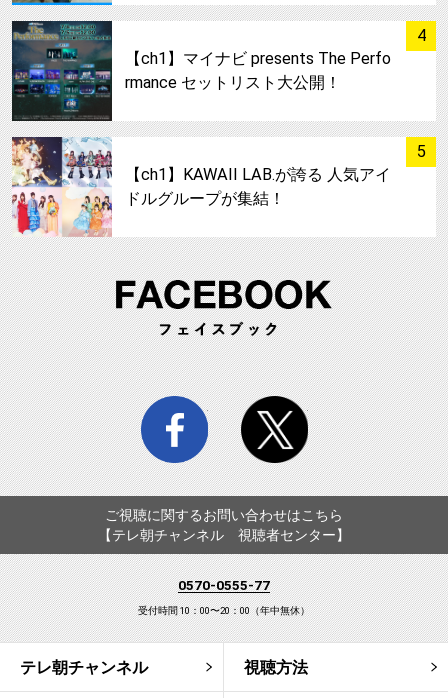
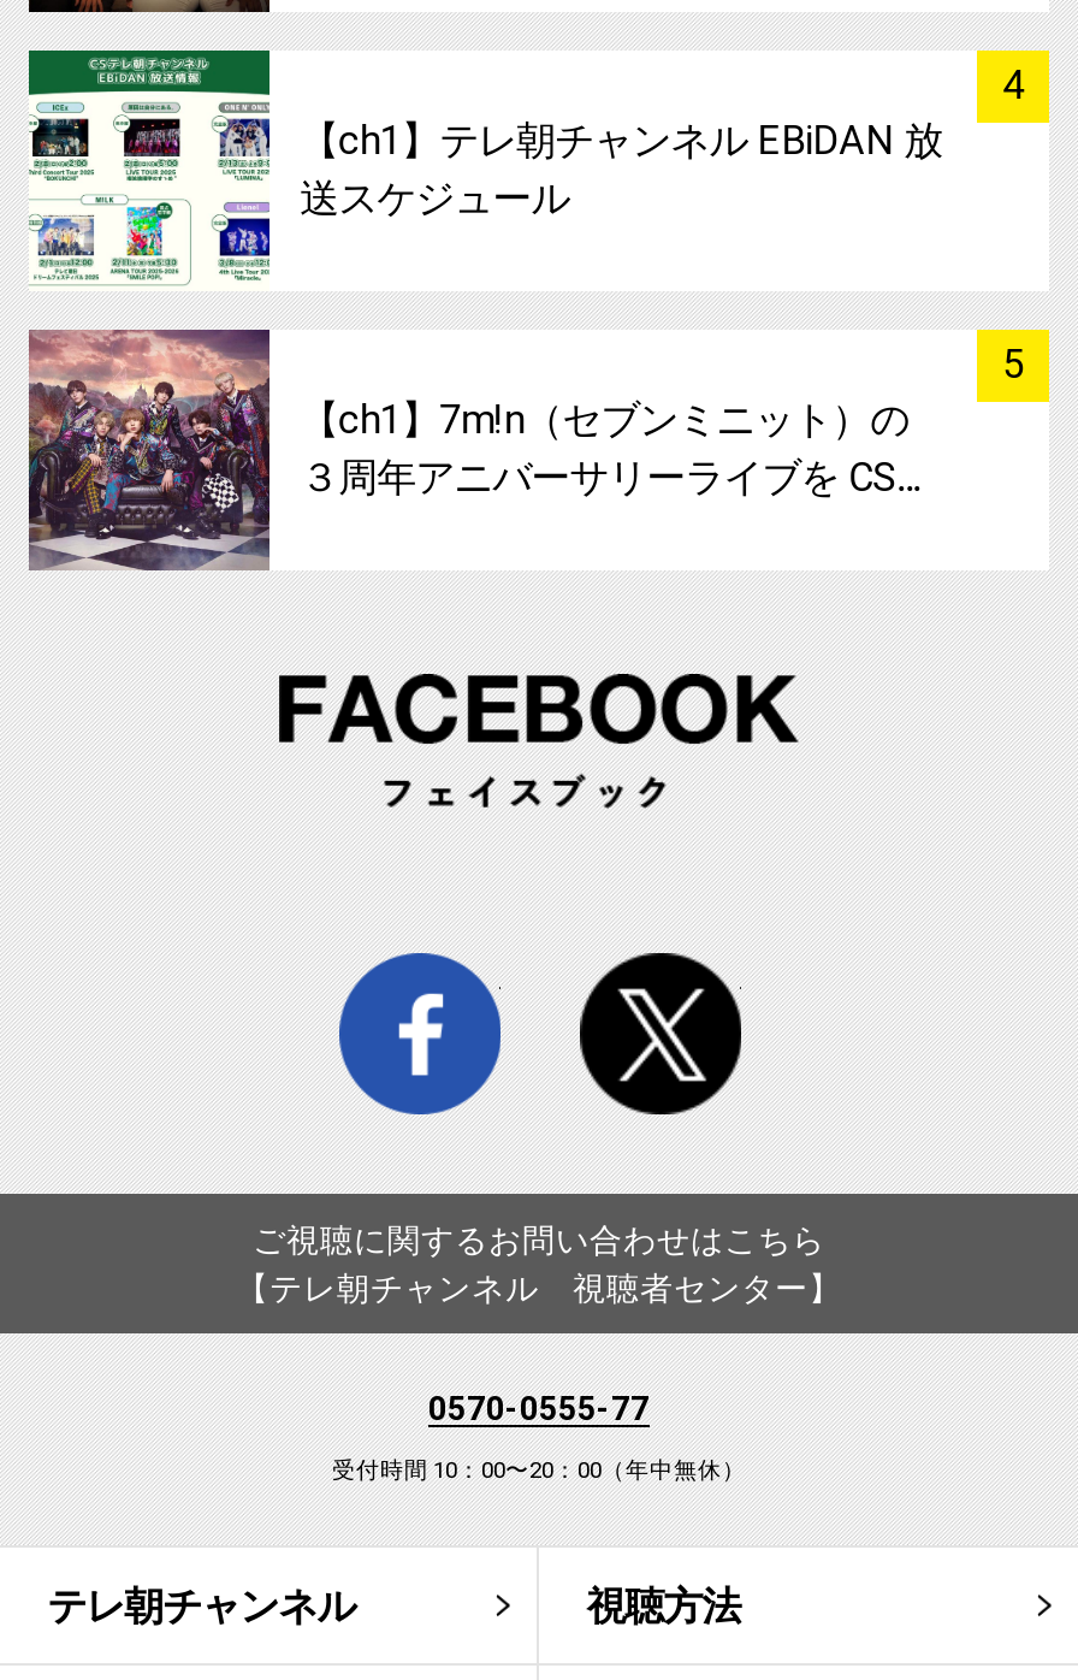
[11,21,391,122] [image] | 【ch1】マイナビ presents The Perfo | rmance セットリスト大公開！ -> [29,51,943,291] [image] | 【ch1】テレ朝チャンネル EBiDAN 放 | 送スケジュール
[12,137,391,237] [image] | 【ch1】KAWAII LAB.が誇る 人気アイ | ドルグループが集結！ -> [26,327,921,573] [image] | 【ch1】7m!n（セブンミニット）の | ３周年アニバーサリーライブを CS…

